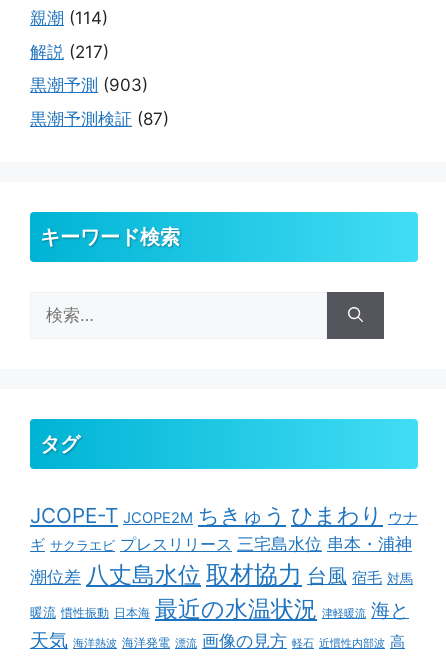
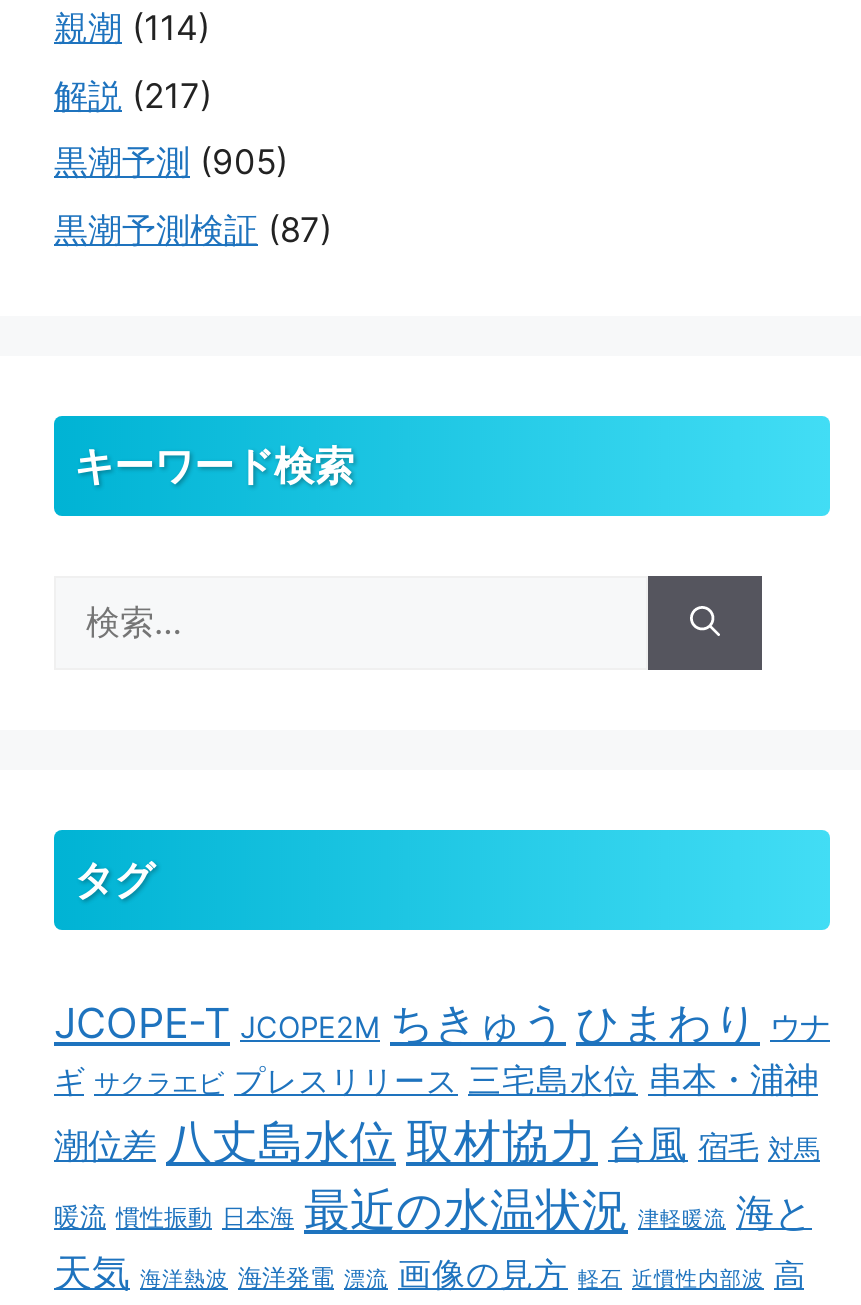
[30,75,148,95] 黒潮予測(903) -> [54,143,288,183] 黒潮予測(905)

